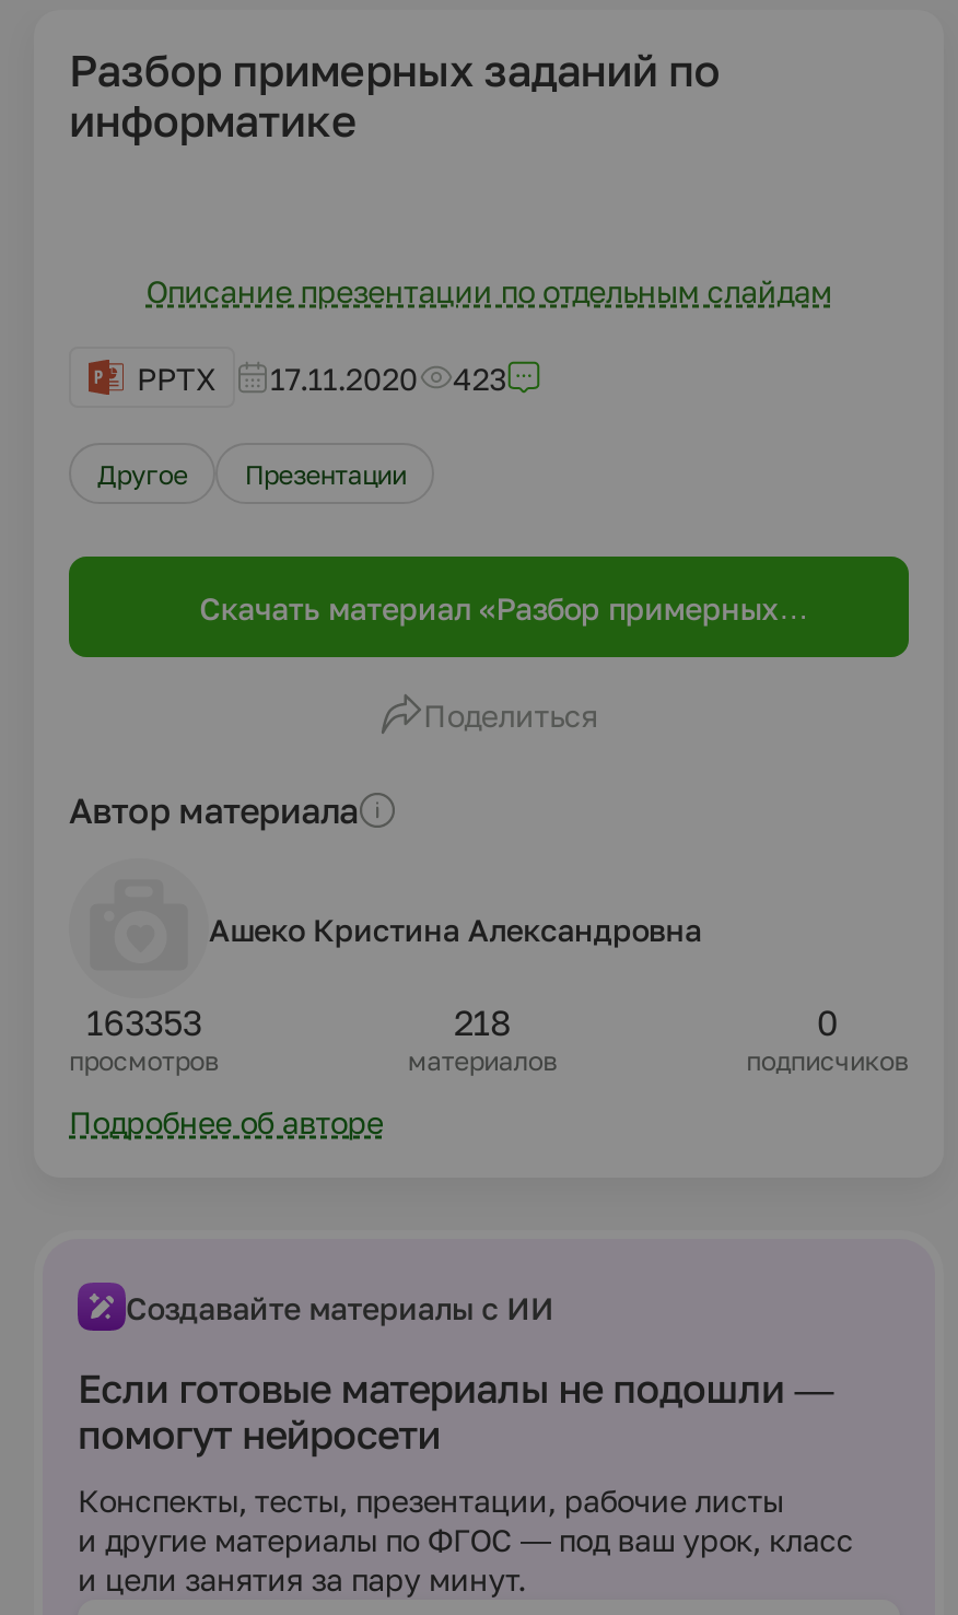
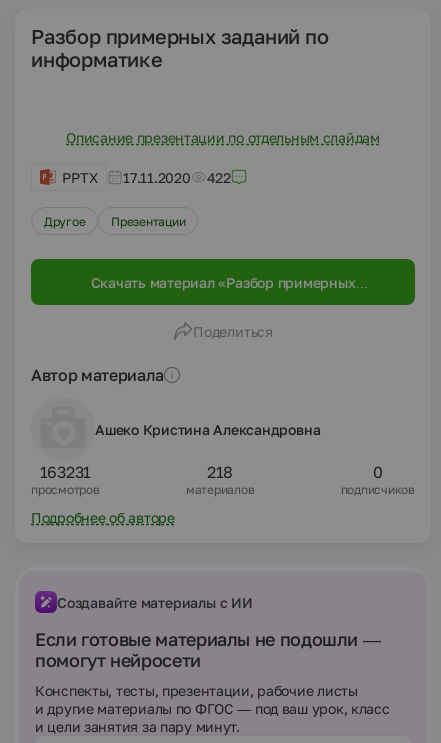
[137,359,506,396] PPTX 17.11.2020 423 -> [62,168,231,185] PPTX 17.11.2020 422
[86,1000,201,1044] 163353 -> [39,462,91,482] 163231

